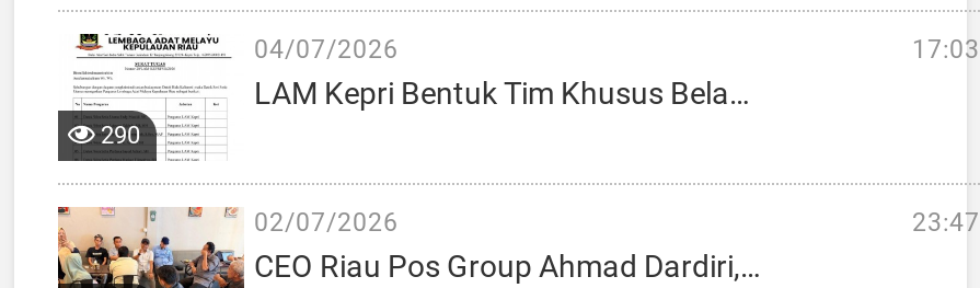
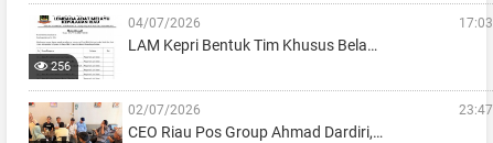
[94,121,140,149] 290 -> [47,59,70,73] 256

